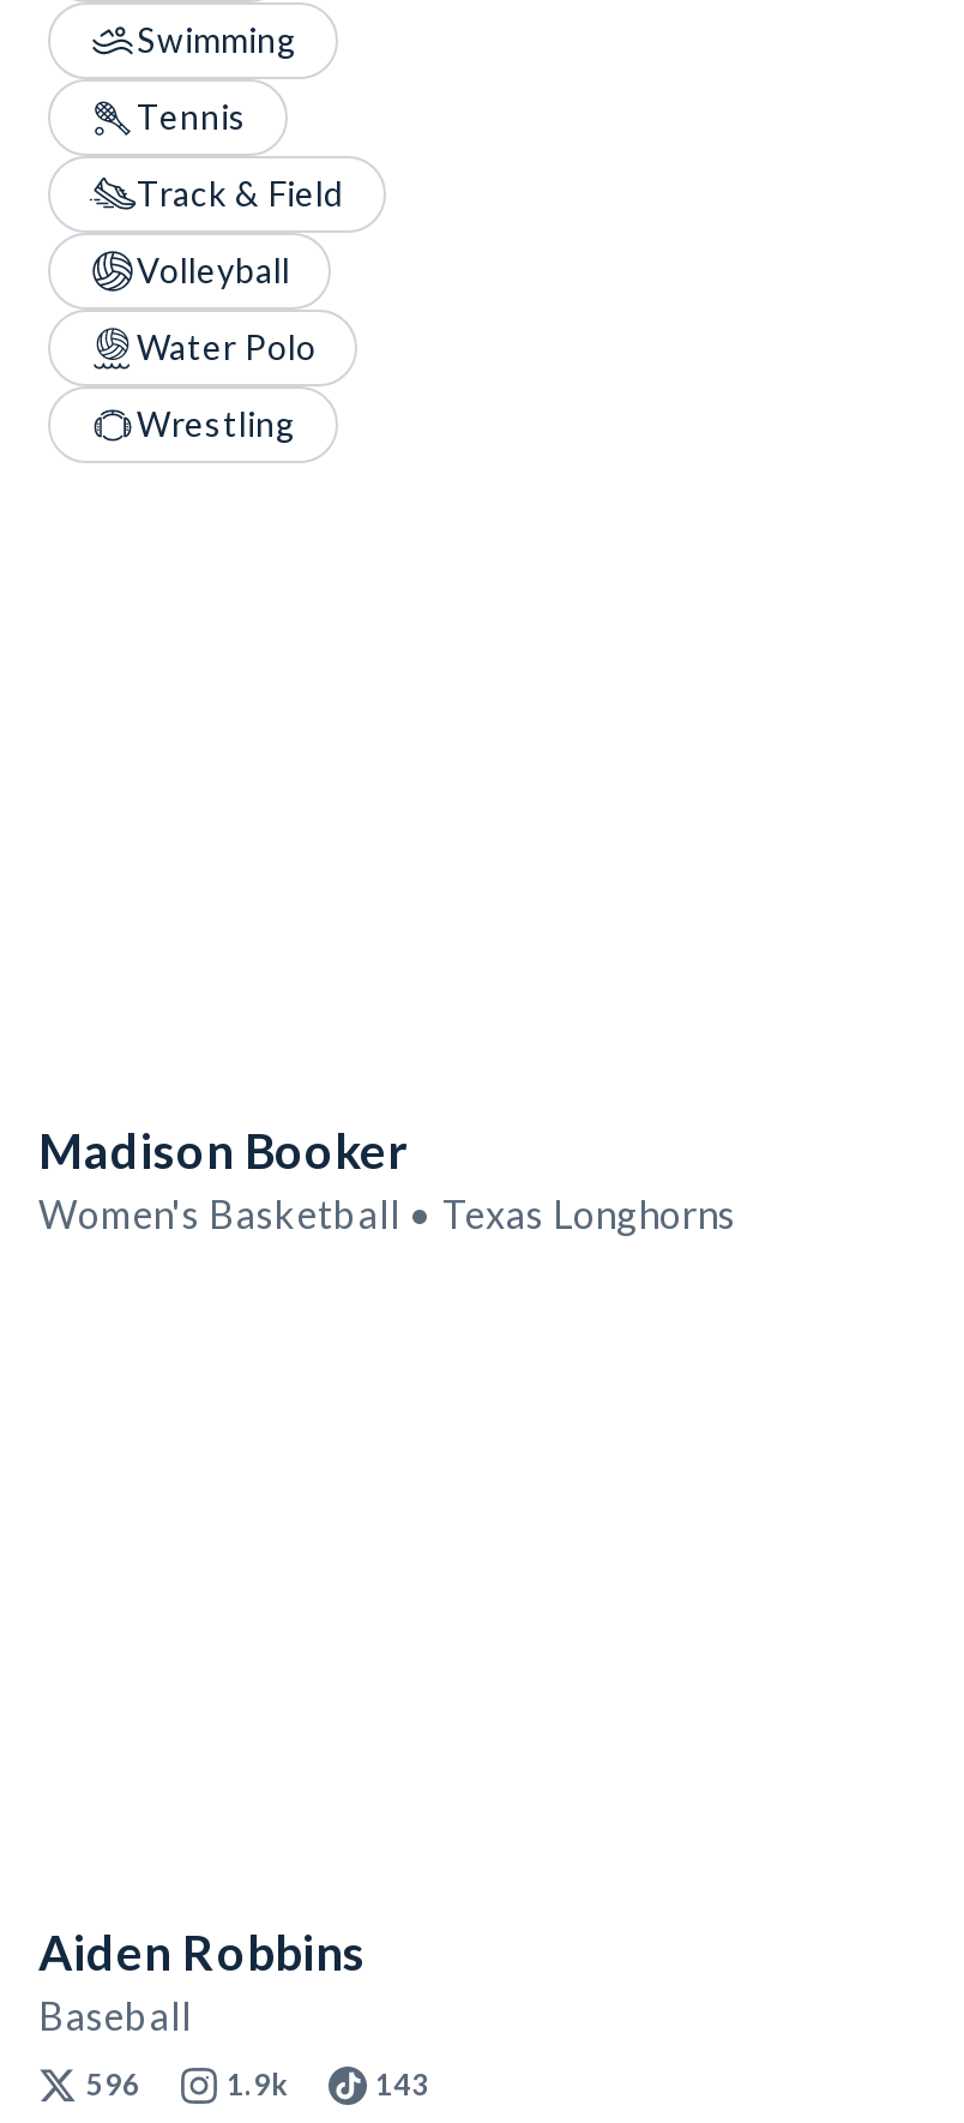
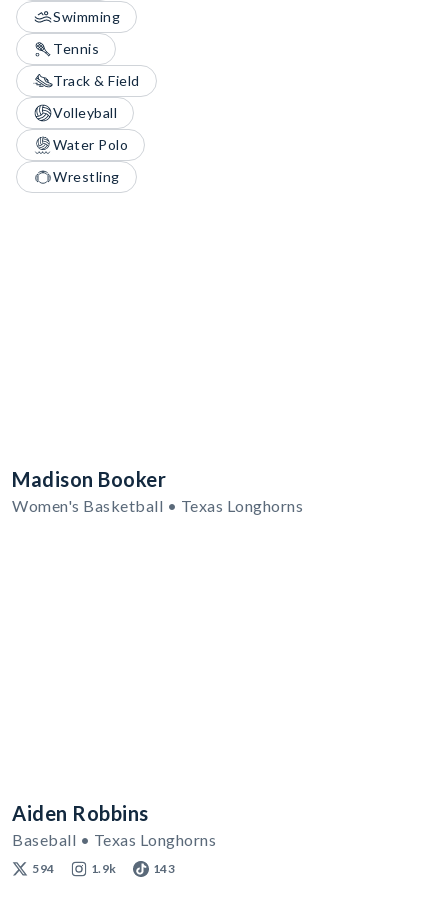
[38,1992,192,2038] Baseball -> [12,830,216,849] Baseball • Texas Longhorns
[86,2067,140,2103] 596 -> [32,861,54,876] 594

